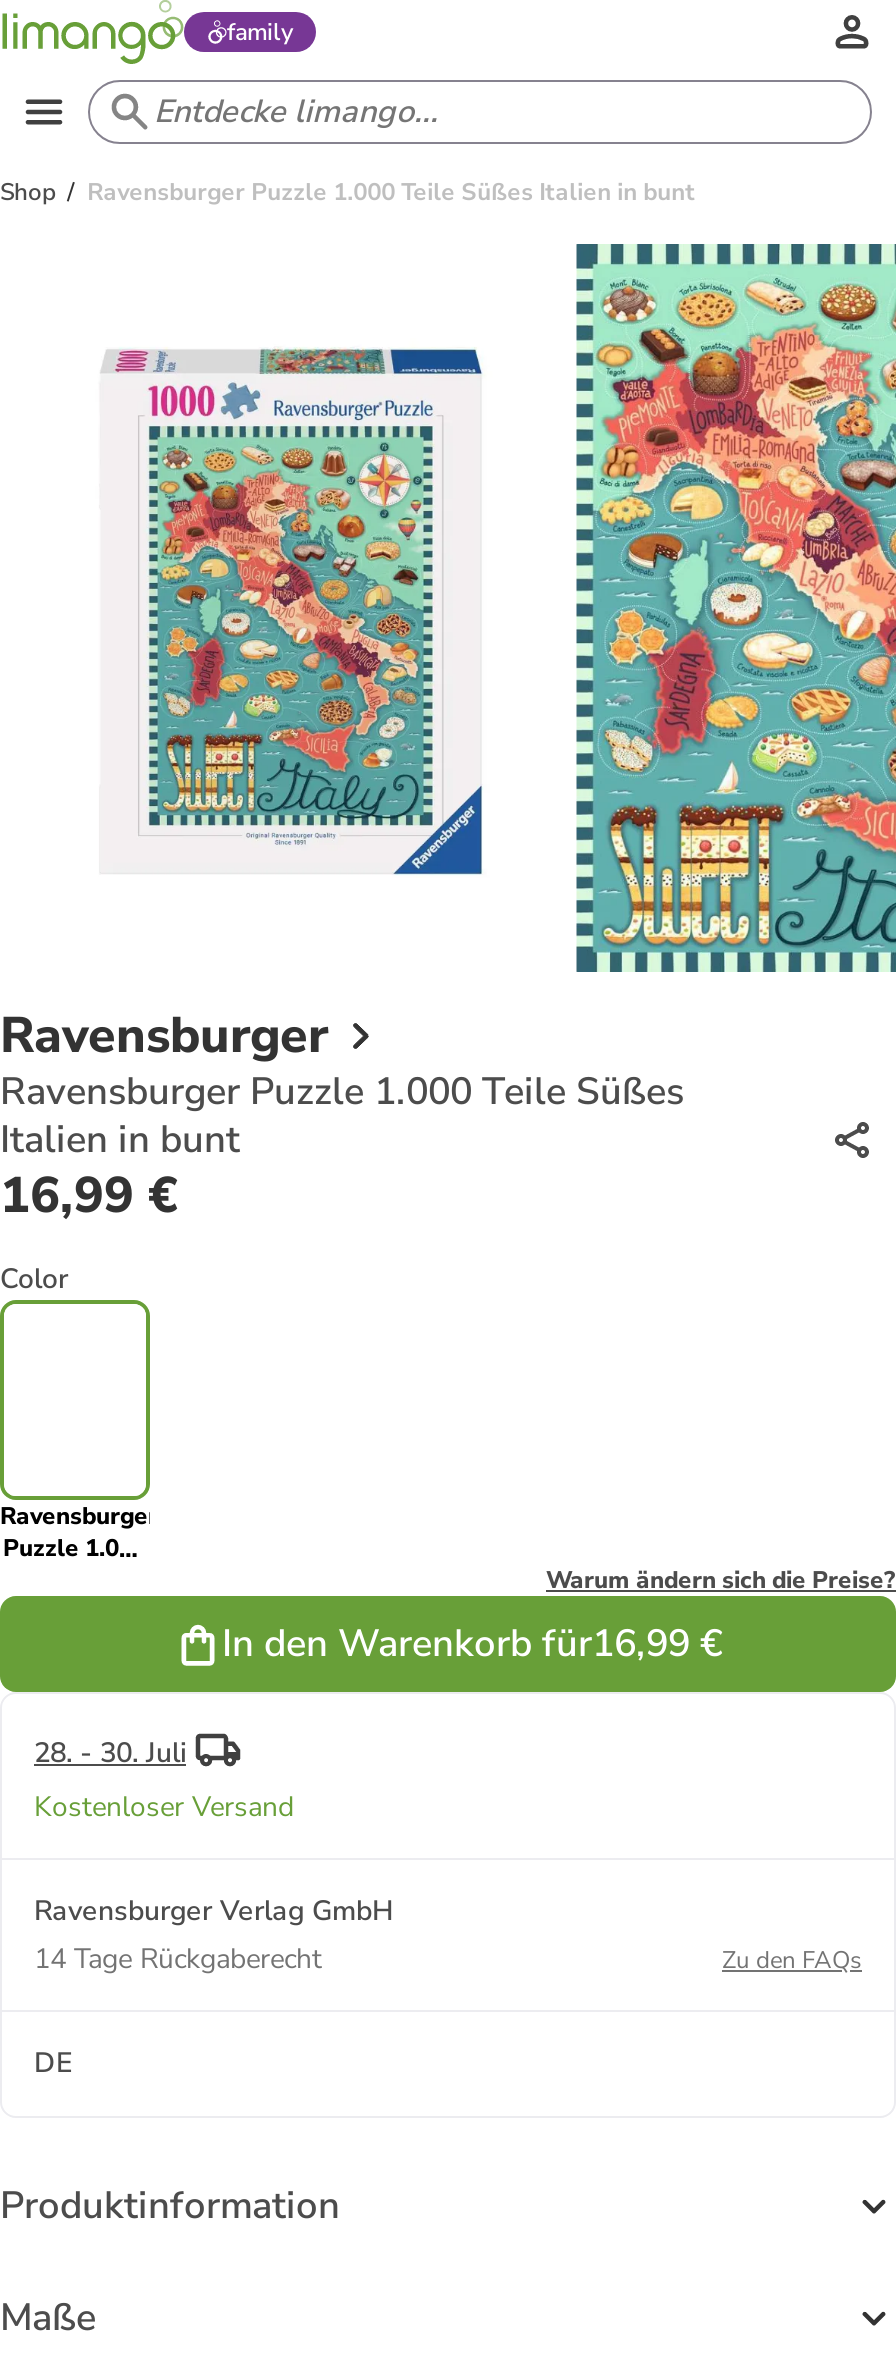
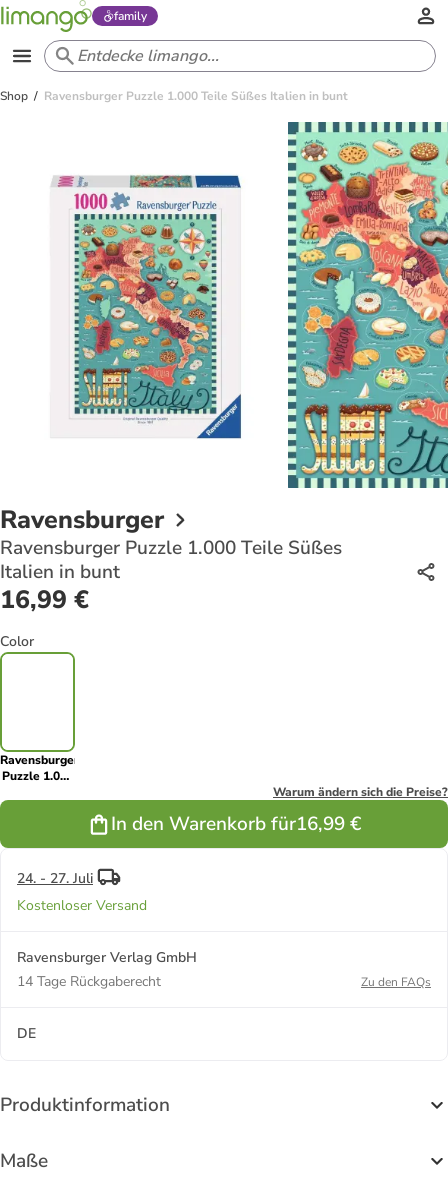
[34,1735,186,1773] 28. - 30. Juli -> [17,869,93,888] 24. - 27. Juli

